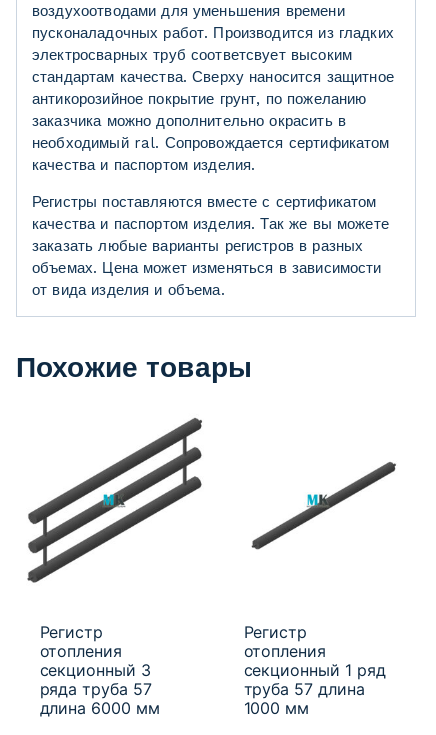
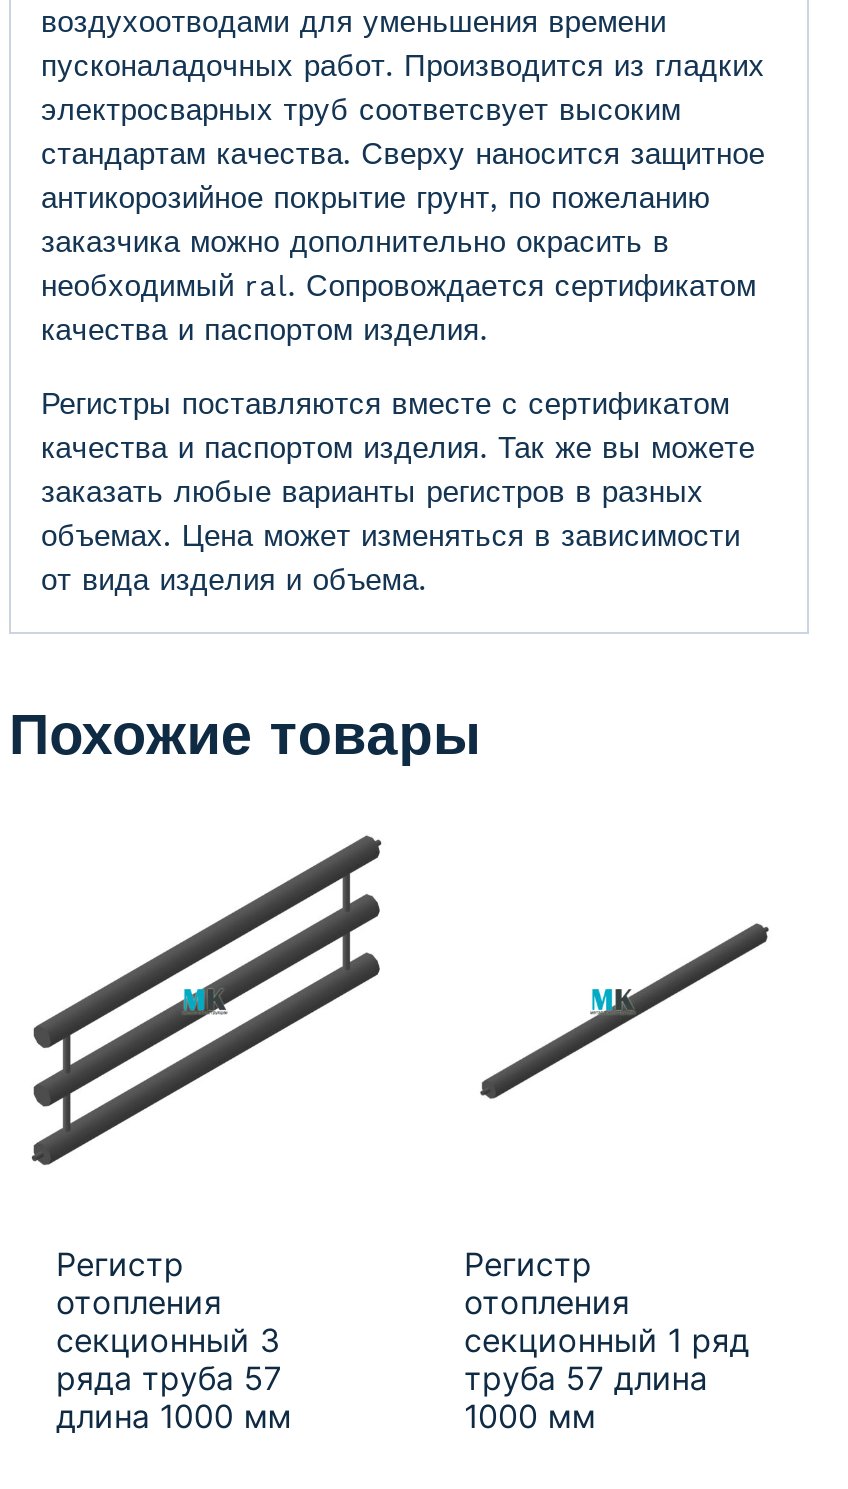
[39,698,160,718] длина 6000 мм -> [56,1396,292,1436] длина 1000 мм

